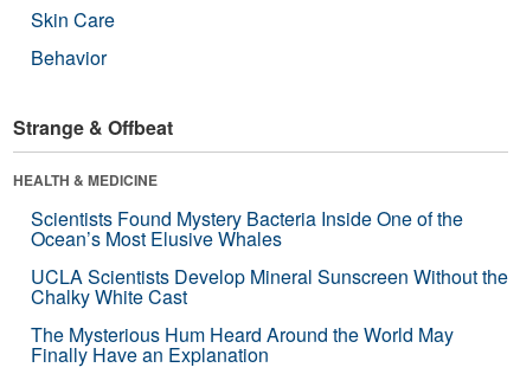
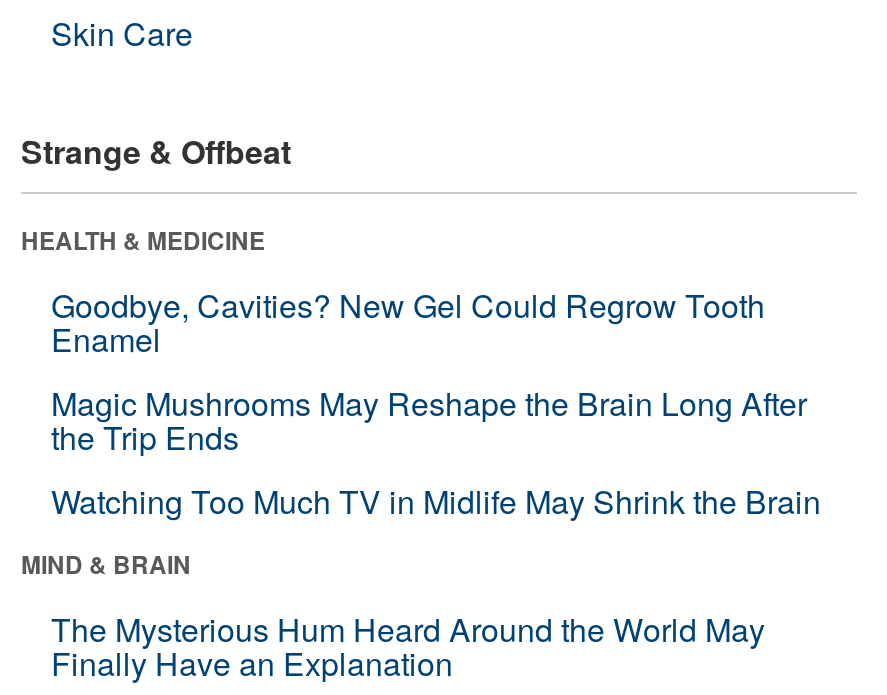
[31,44,107,71] Behavior -> none
moved [13,113,173,190] -> [21,128,291,258]: Strange & Offbeat | HEALTH & MEDICINE
[31,205,508,310] Scientists Found Mystery Bacteria Inside One of the | Ocean’s Most Elusive Whales | UCLA Scientists Develop Mineral Sunscreen Without the | Chalky White Cast -> [21,282,821,582] Goodbye, Cavities? New Gel Could Regrow Tooth | Enamel | Magic Mushrooms May Reshape the Brain Long After | the Trip Ends | Watching Too Much TV in Midlife May Shrink the Brain | MIND & BRAIN

